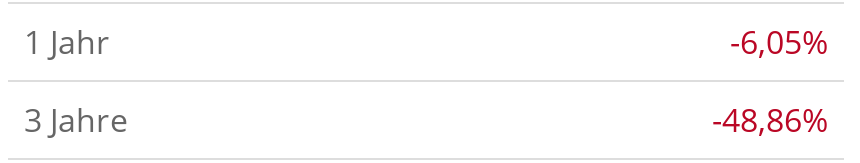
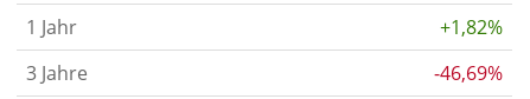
[730,21,828,65] -6,05% -> [440,15,503,41] +1,82%
[712,99,828,143] -48,86% -> [434,61,503,87] -46,69%

